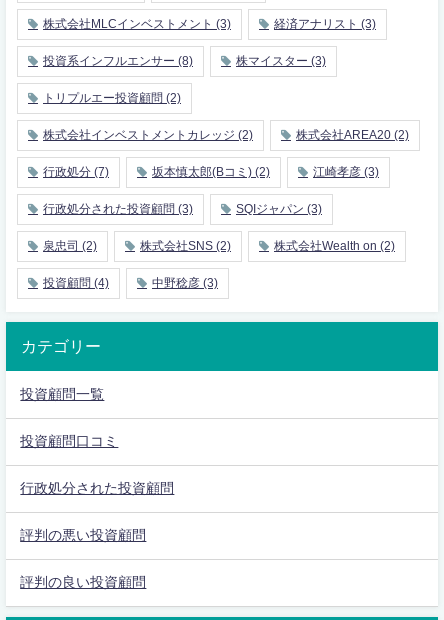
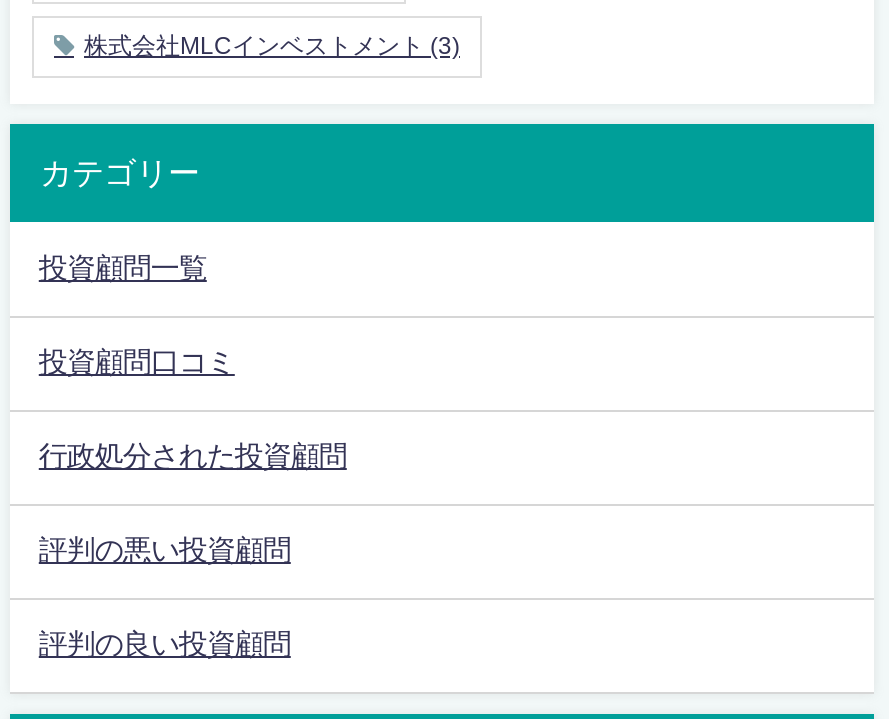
[43,18,409,289] 経済アナリスト(3) | 投資系インフルエンサー(8) | 株マイスター(3) | トリプルエー投資顧問(2) | 株式会社インベストメントカレッジ(2) | 株式会社AREA20 (2) | 行政処分(7) | 坂本慎太郎(Bコミ) (2) | 江崎孝彦(3) | 行政処分された投資顧問(3) | SQIジャパン(3) | 泉忠司(2) | 株式会社SNS (2) | 株式会社Wealth on (2) | 投資顧問(4) | 中野稔彦(3) -> none

